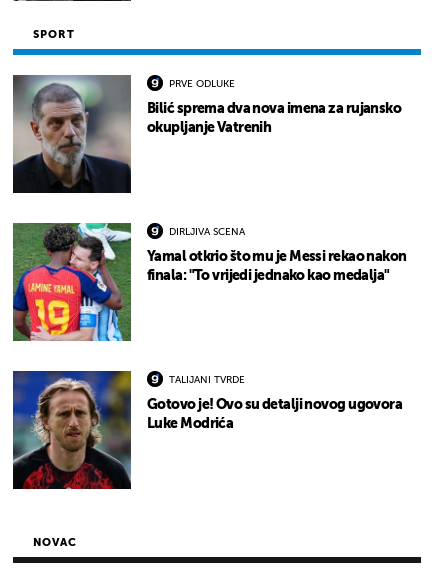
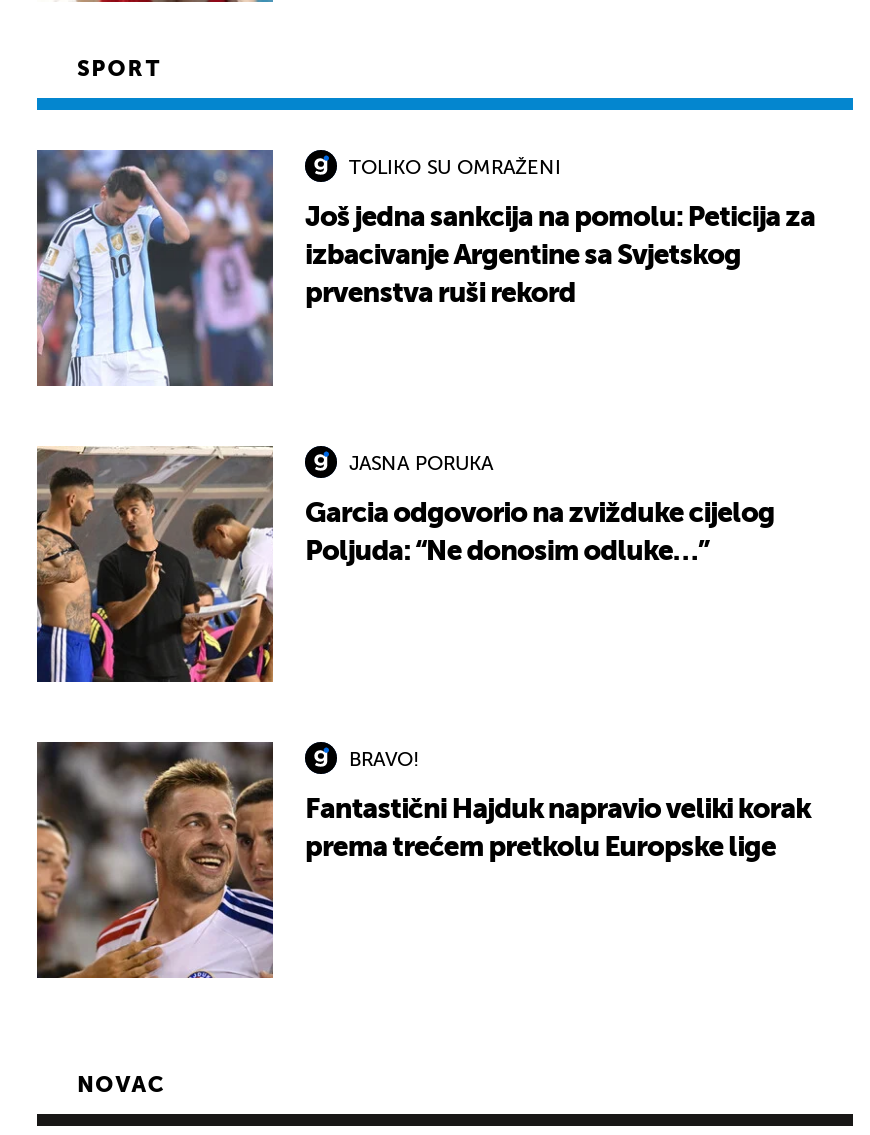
[12,75,401,194] [image] | Bilić sprema dva nova imena za rujansko | okupljanje Vatrenih -> [35,150,815,388] [image] | Još jedna sankcija na pomolu: Peticija za | izbacivanje Argentine sa Svjetskog | prvenstva ruši rekord
[169,79,235,89] PRVE ODLUKE -> [349,158,561,178] TOLIKO SU OMRAŽENI
[12,222,407,342] [image] | Yamal otkrio što mu je Messi rekao nakon | finala: "To vrijedi jednako kao medalja" -> [35,446,775,684] [image] | Garcia odgovorio na zvižduke cijelog | Poljuda: “Ne donosim odluke…”
[169,227,245,237] DIRLJIVA SCENA -> [349,454,493,474] JASNA PORUKA
[12,370,402,490] [image] | Gotovo je! Ovo su detalji novog ugovora | Luke Modrića -> [35,740,810,980] [image] | Fantastični Hajduk napravio veliki korak | prema trećem pretkolu Europske lige
[169,375,245,385] TALIJANI TVRDE -> [349,750,419,770] BRAVO!

